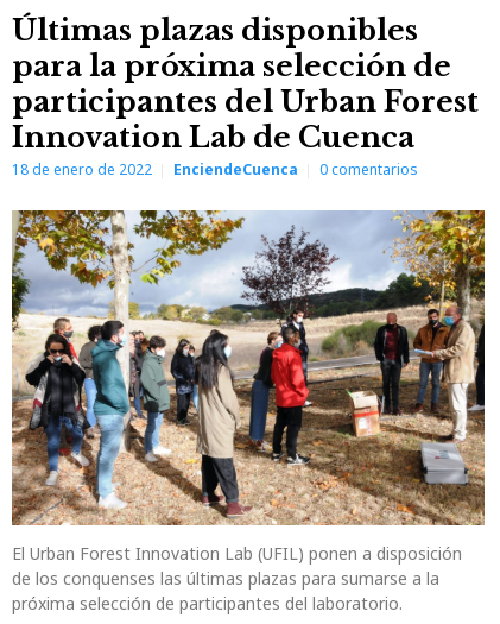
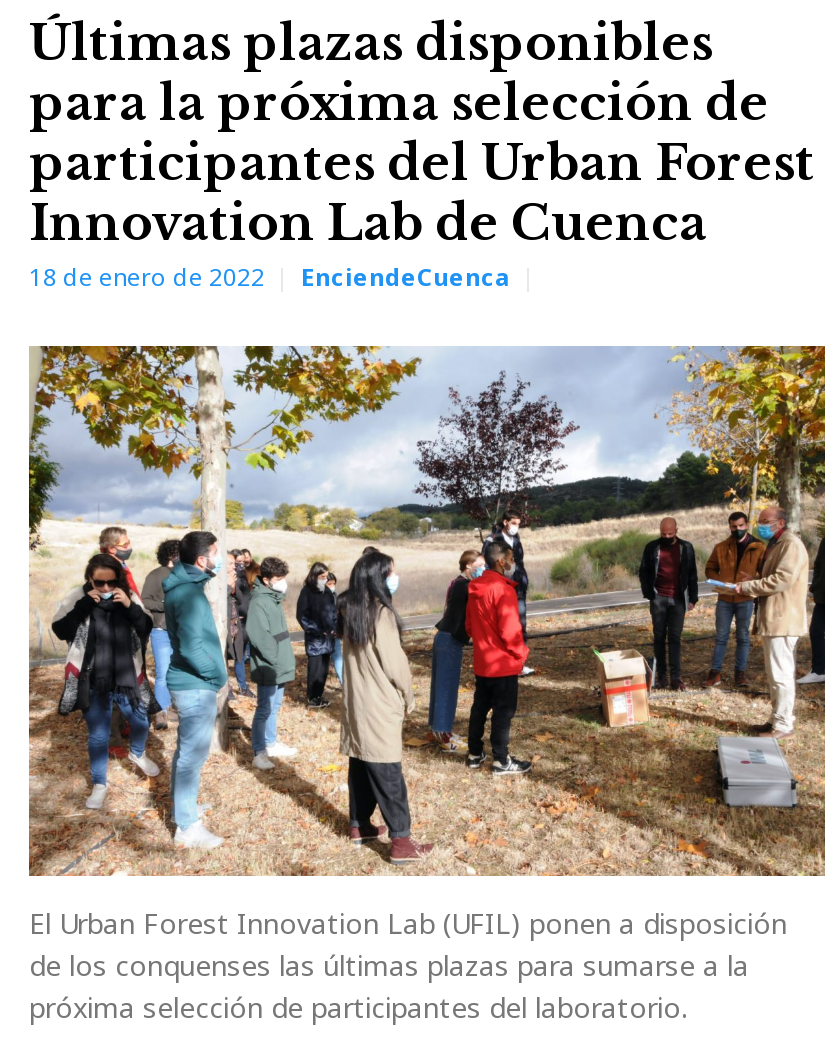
[319,159,418,179] 0 comentarios -> none

